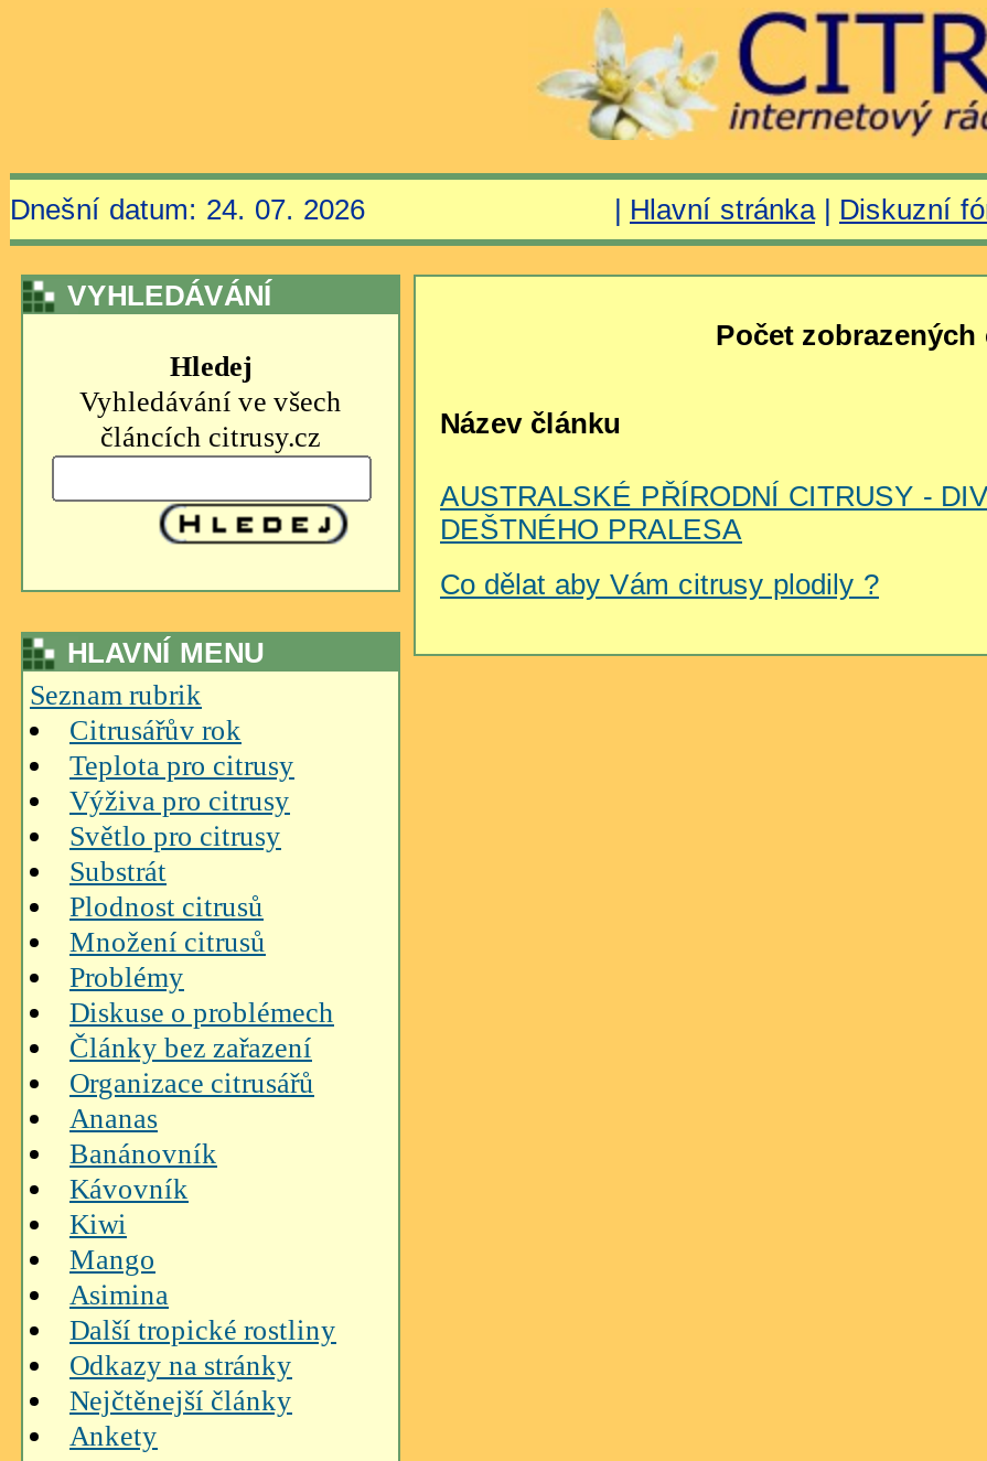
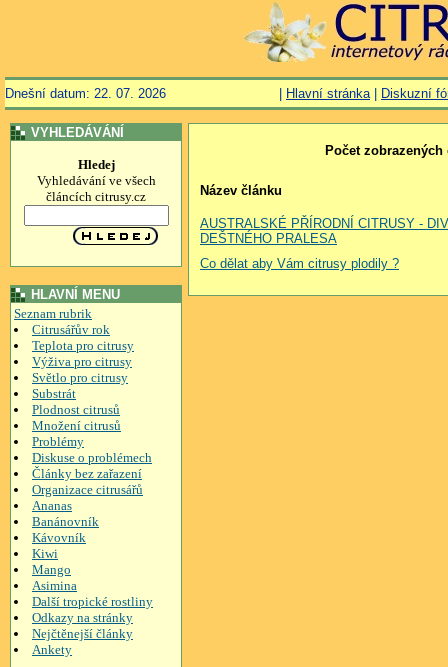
[10,193,374,226] Dnešní datum: 24. 07. 2026 -> [5,86,170,101] Dnešní datum: 22. 07. 2026

